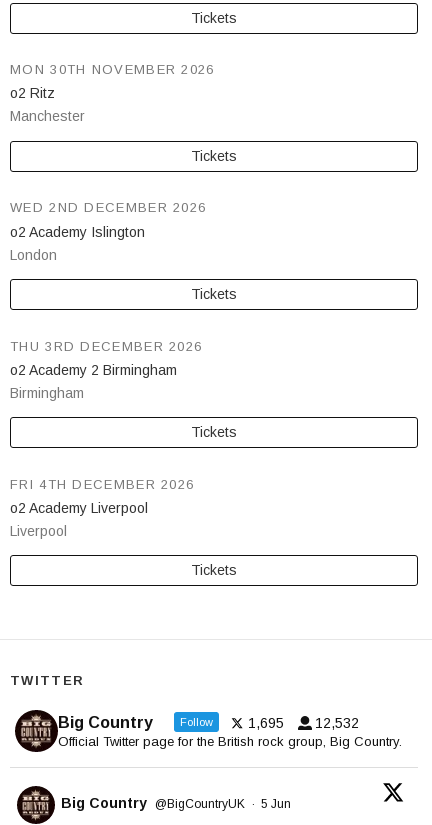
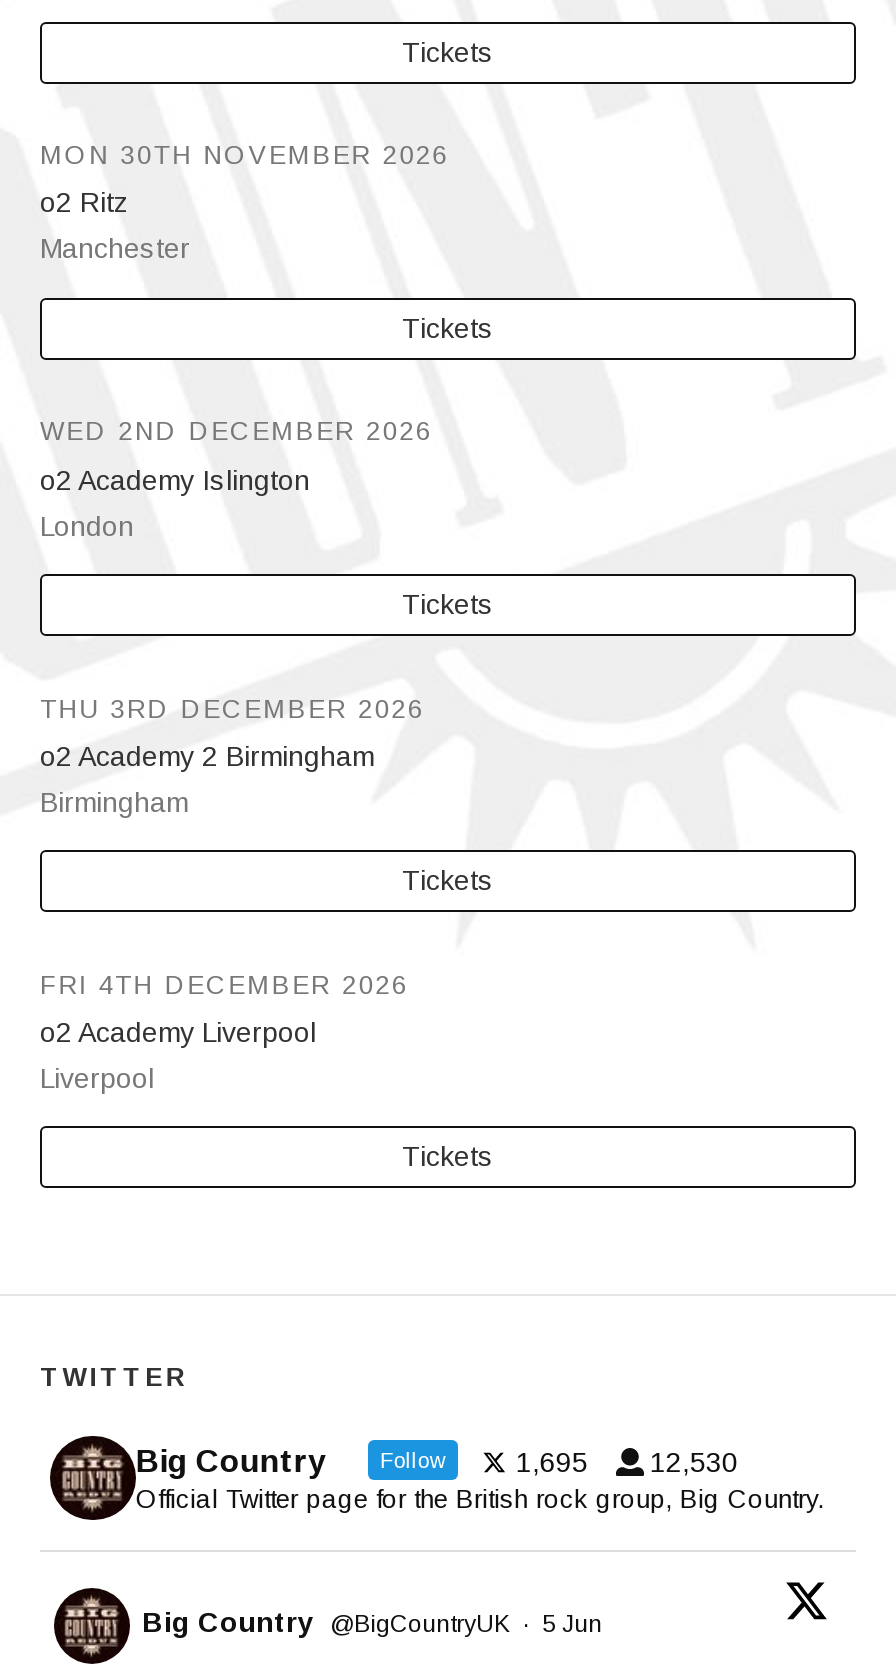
[248,715,359,731] 1,695 12,532 -> [516,1446,738,1478] 1,695 12,530

